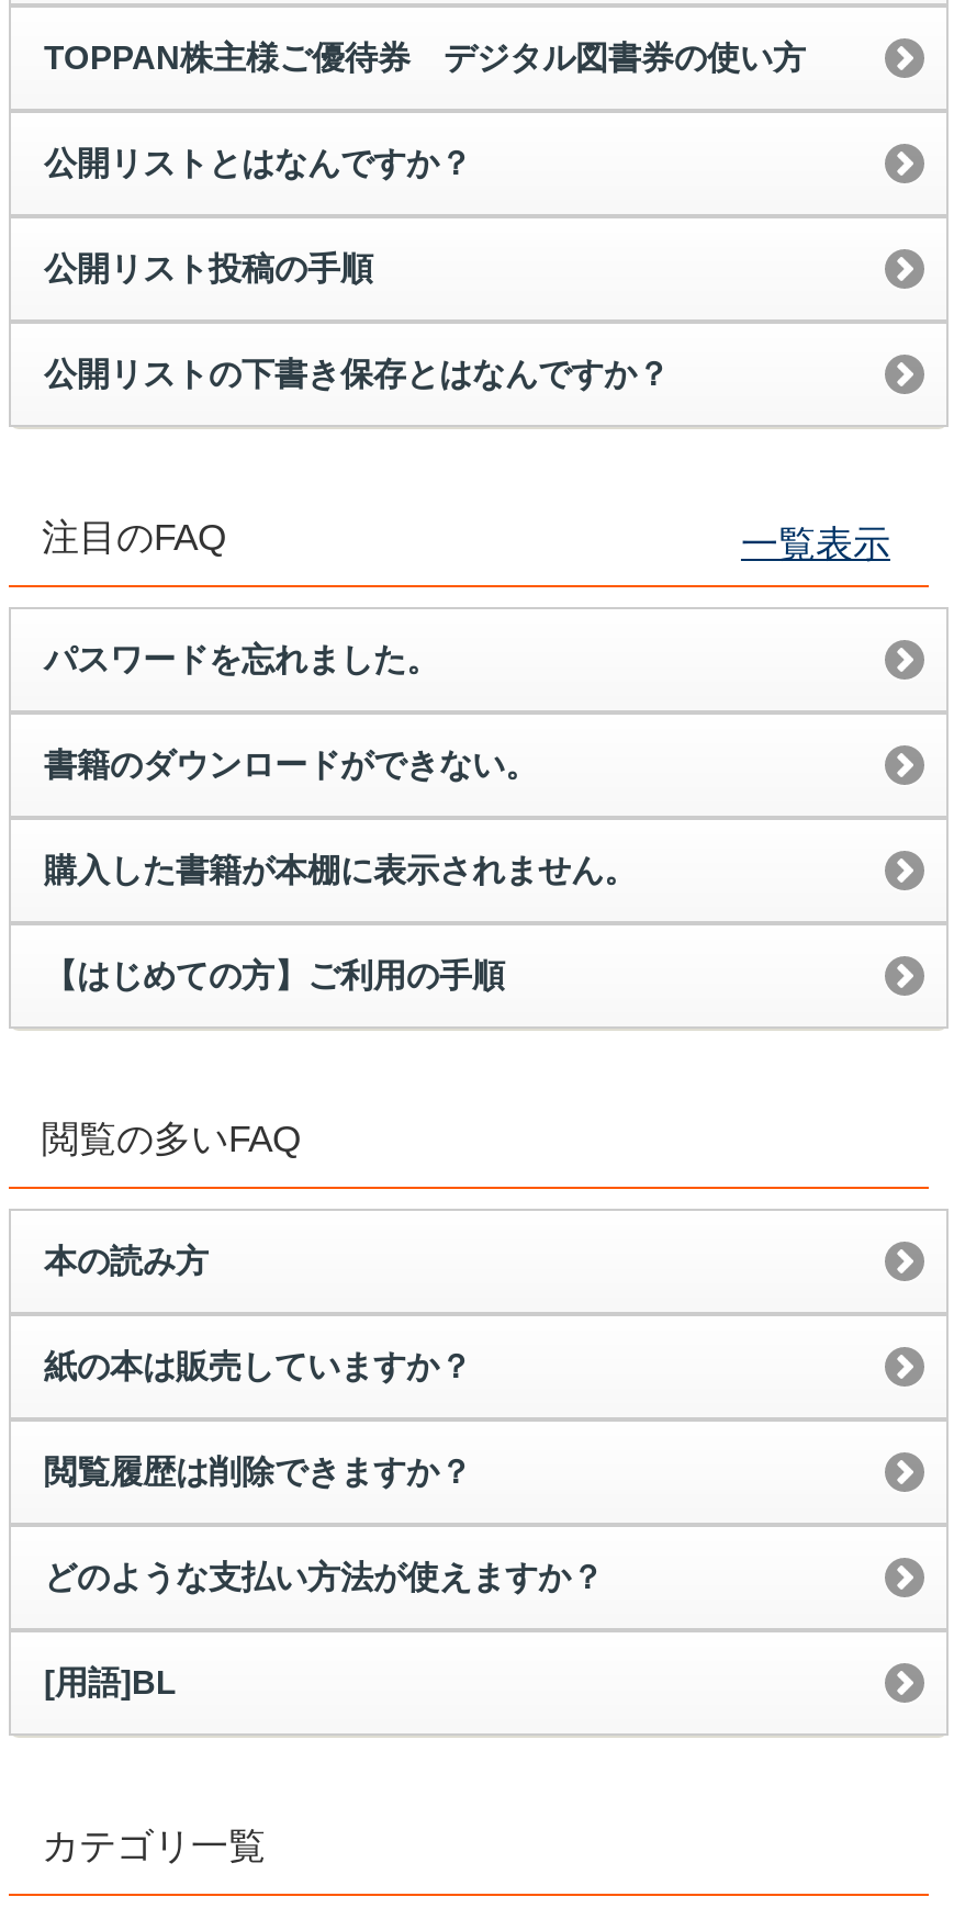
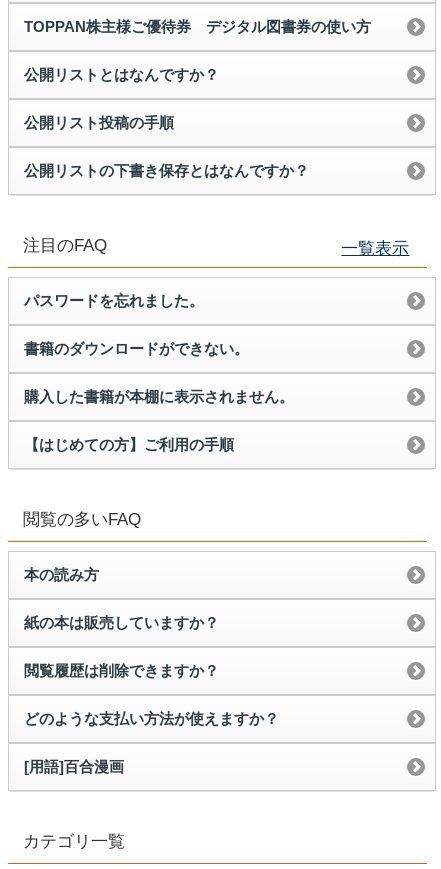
[44,1664,176,1701] [用語]BL -> [24,758,124,775] [用語]百合漫画

